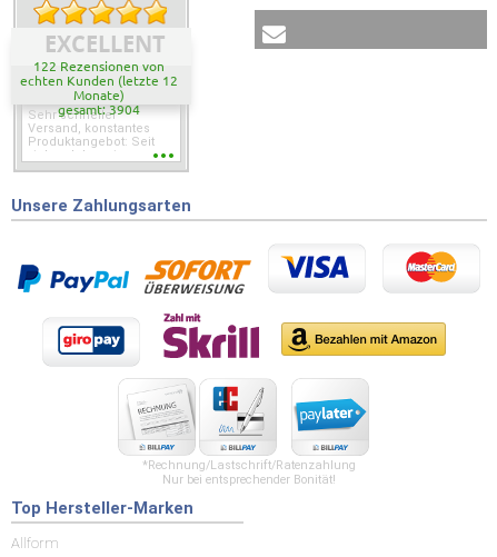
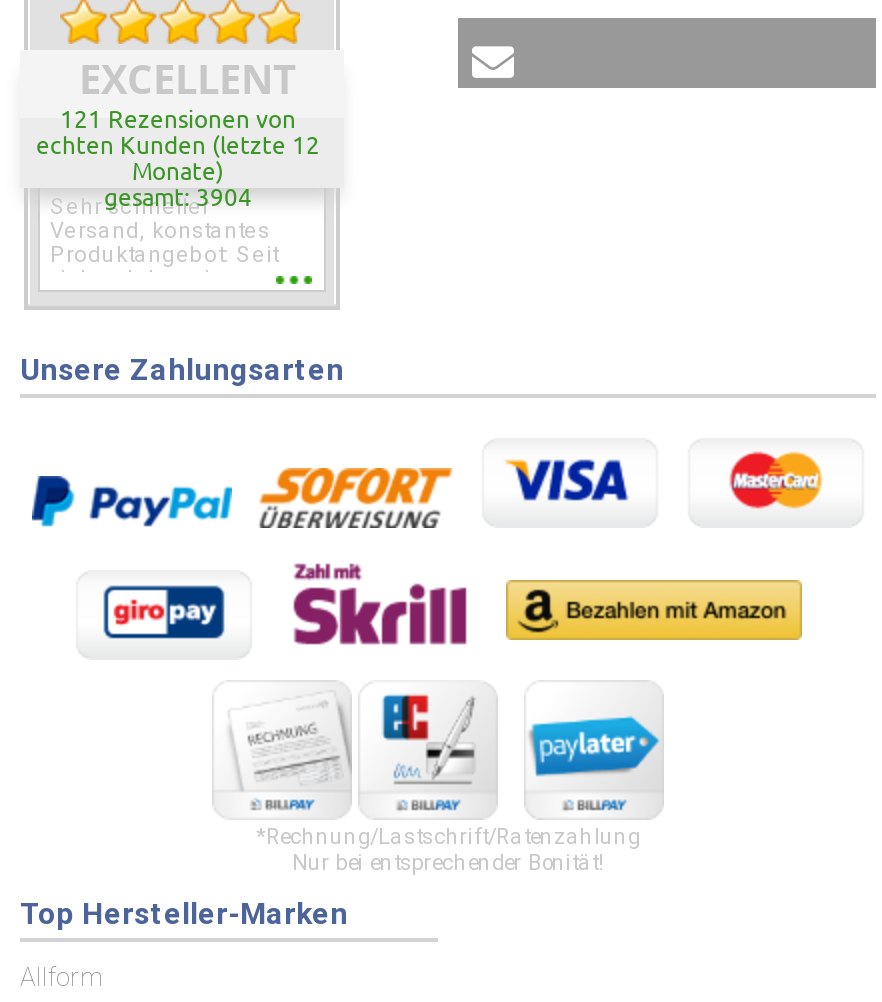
[33,59,165,73] 122 Rezensionen von -> [60,105,296,131] 121 Rezensionen von

